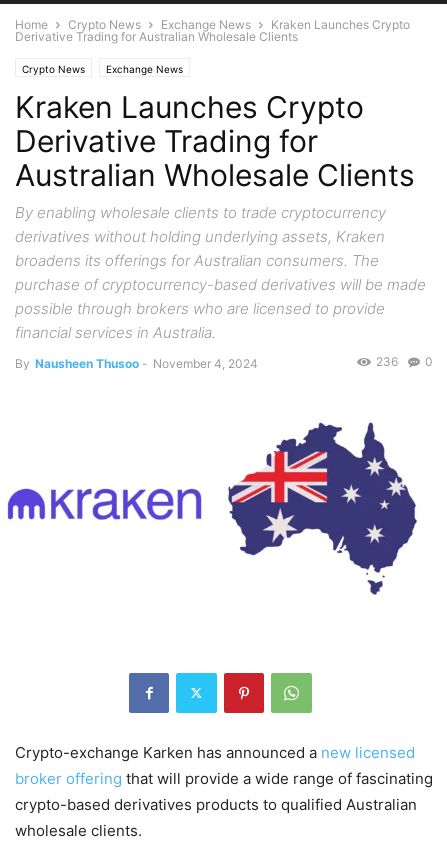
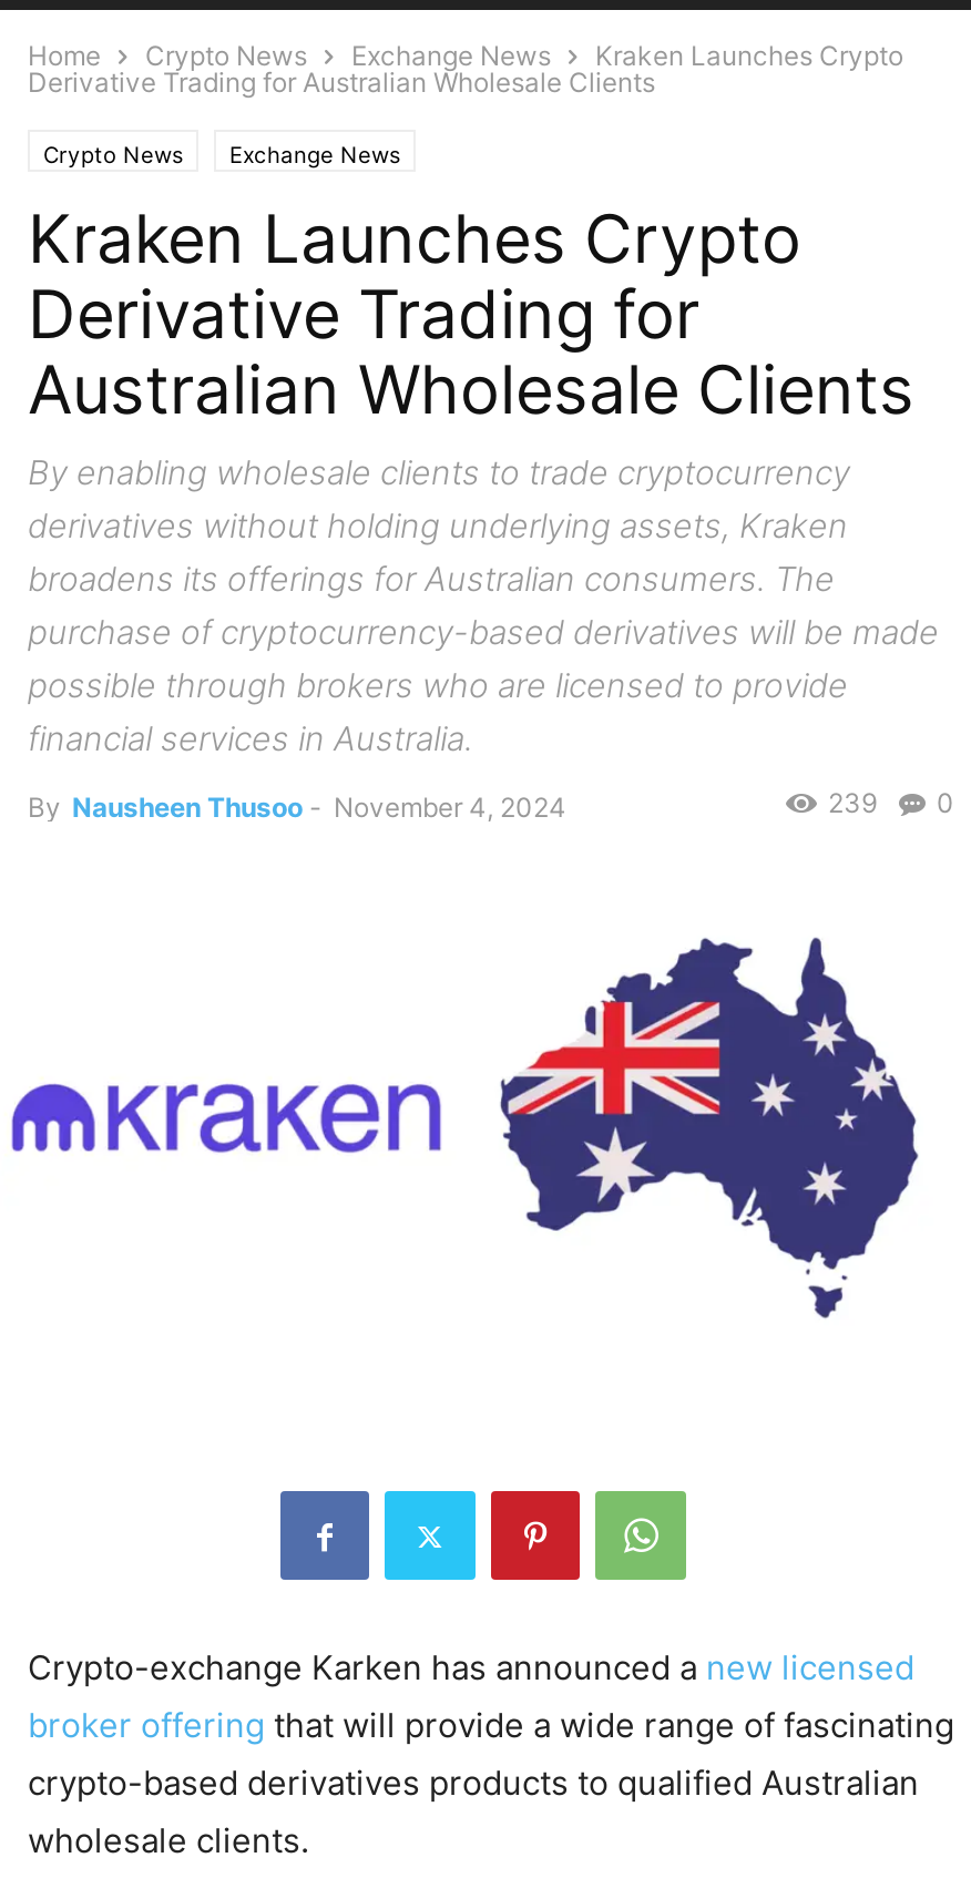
[376,354,433,369] 236 0 -> [828,786,954,819] 239 0

